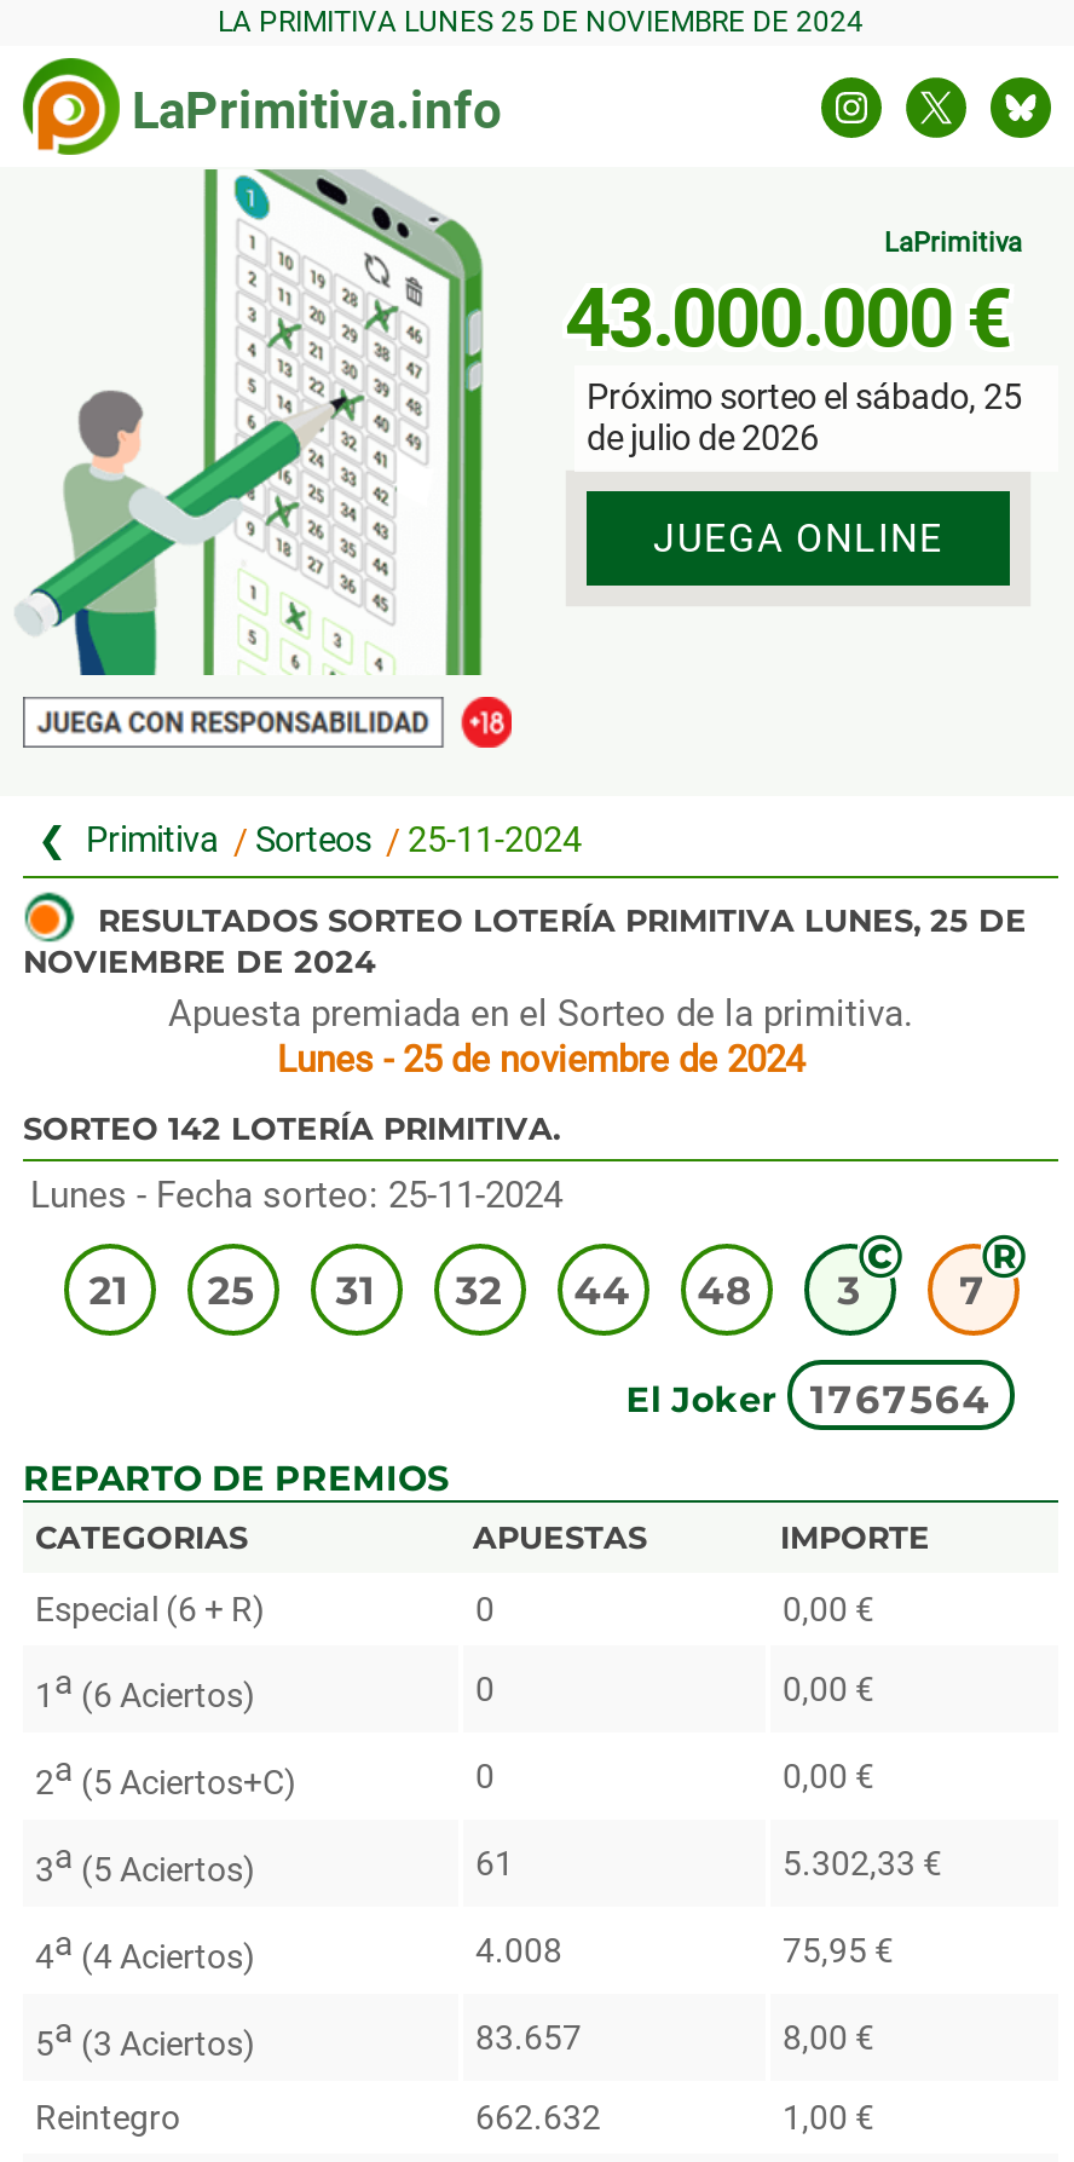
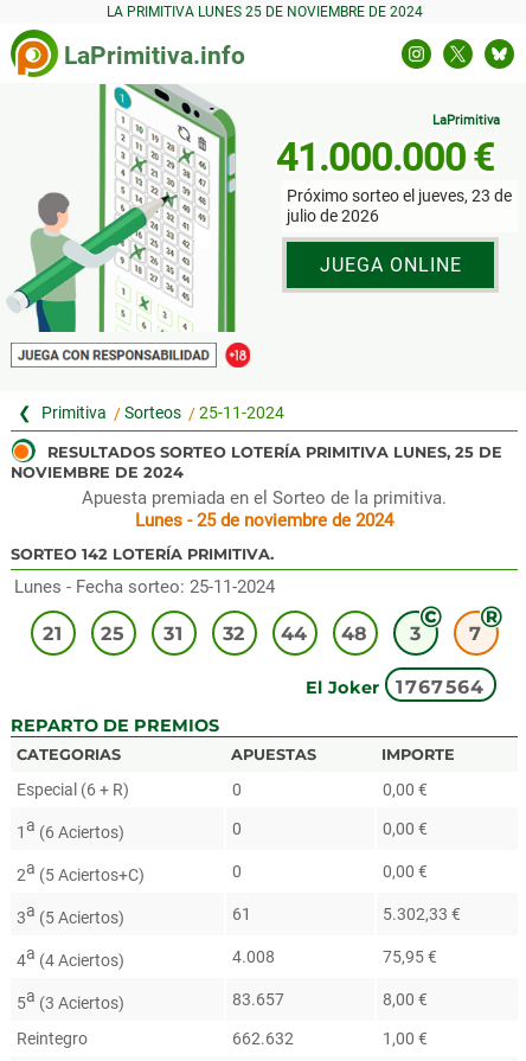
[565,271,1022,460] 43.000.000 € | Próximo sorteo el sábado, 25 | de julio de 2026 -> [276,134,512,226] 41.000.000 € | Próximo sorteo el jueves, 23 de | julio de 2026

